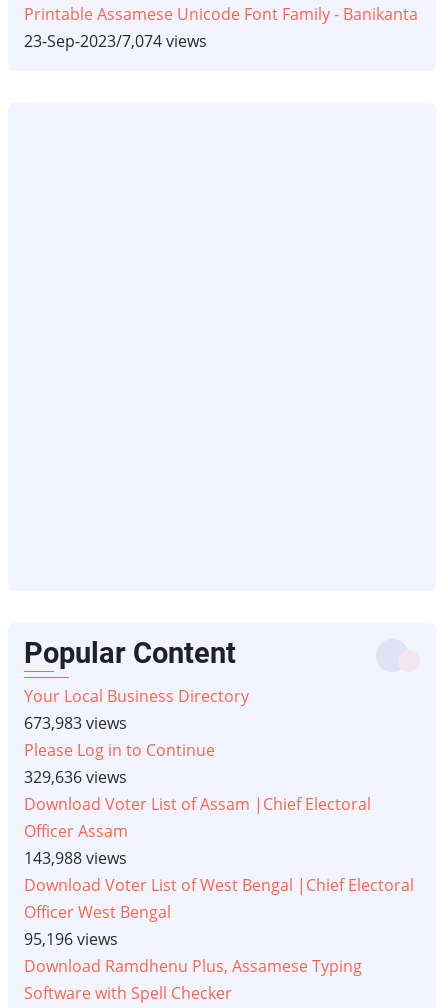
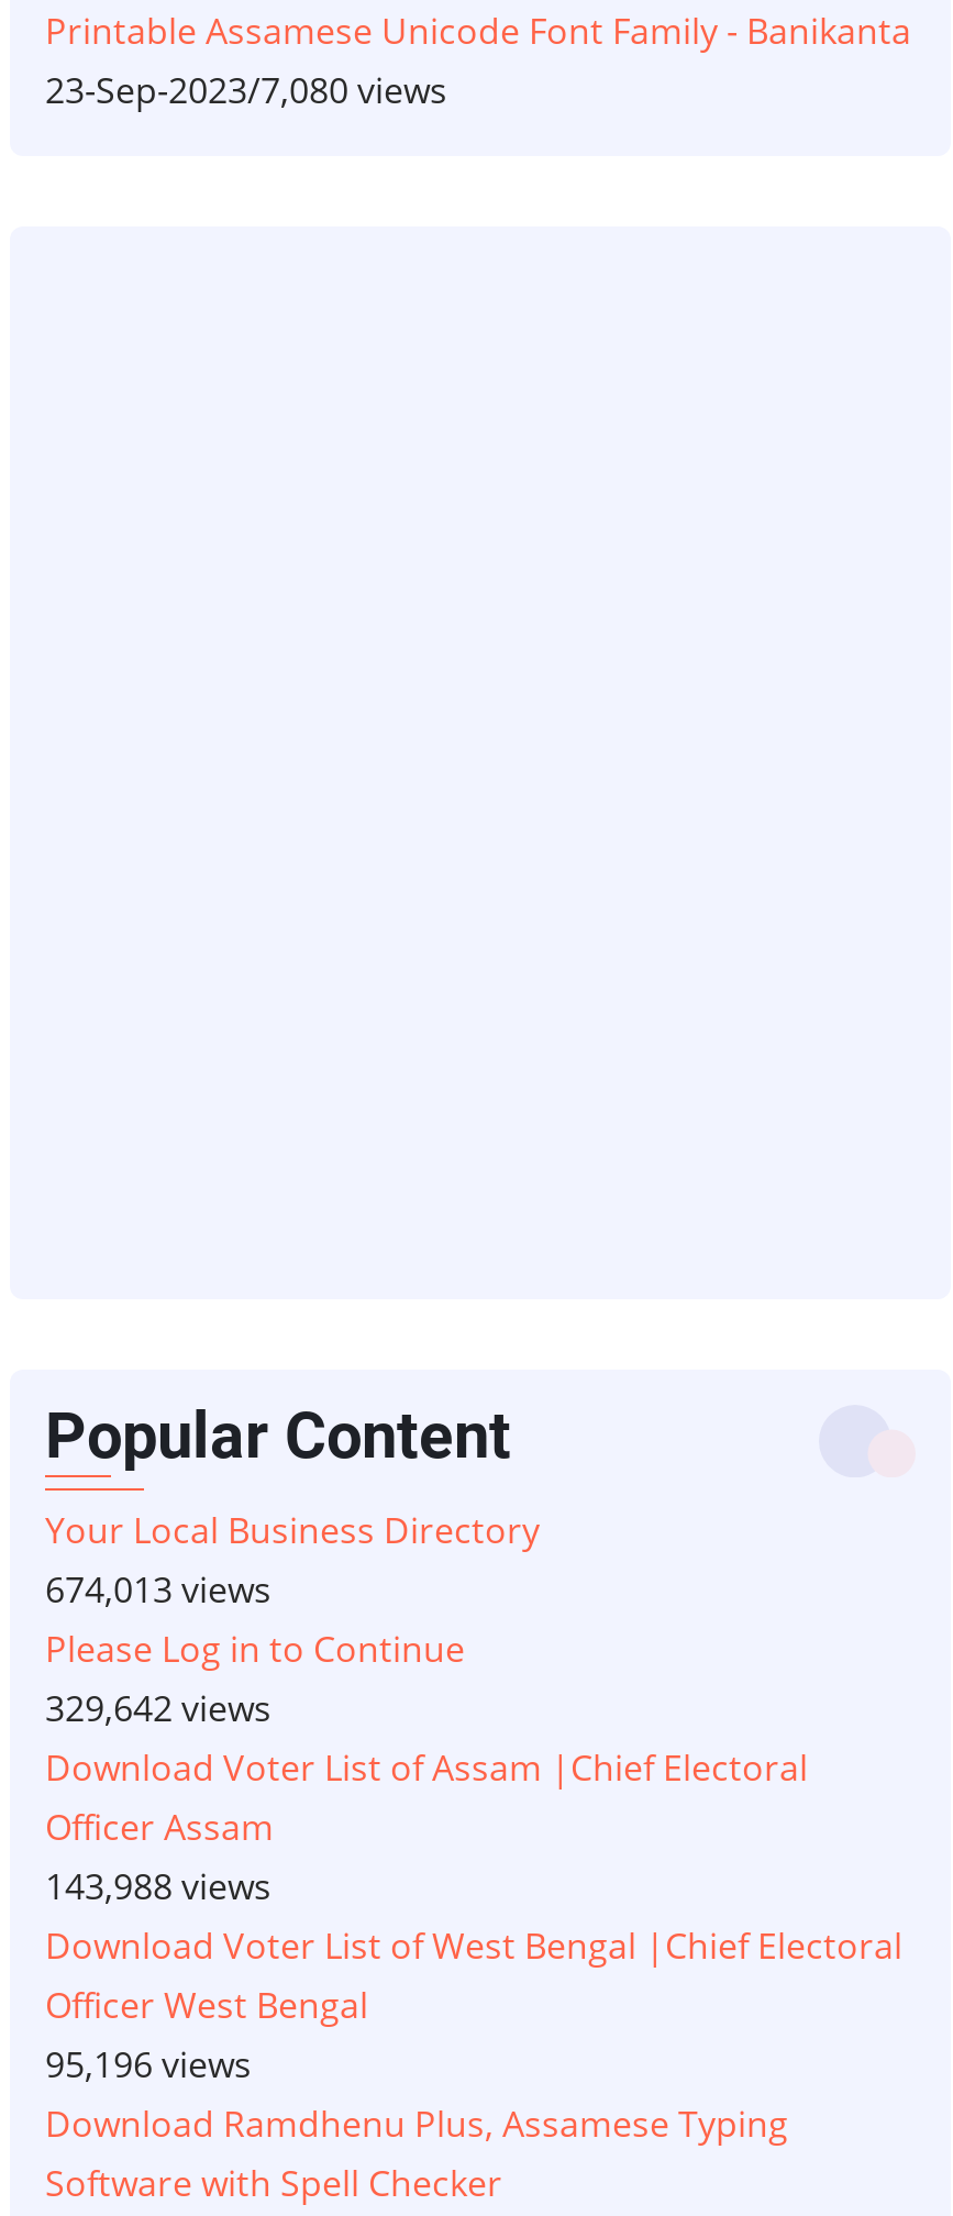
[24,30,207,52] 23-Sep-2023/7,074 views -> [45,67,447,115] 23-Sep-2023/7,080 views
[24,712,127,734] 673,983 views -> [45,1566,272,1614] 674,013 views
[24,766,127,788] 329,636 views -> [45,1685,272,1733] 329,642 views

